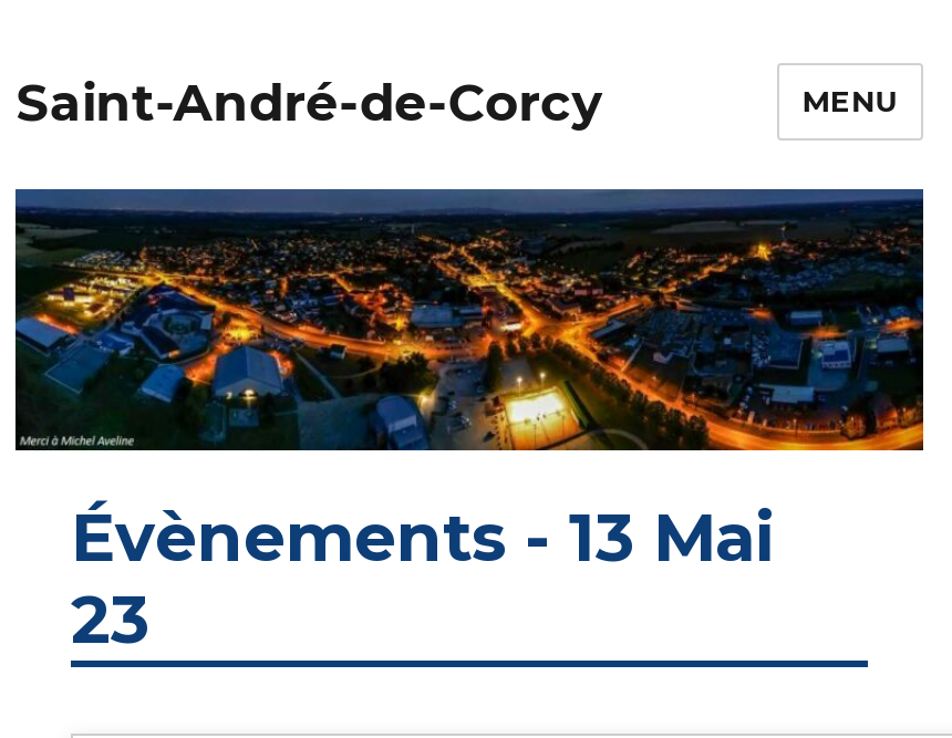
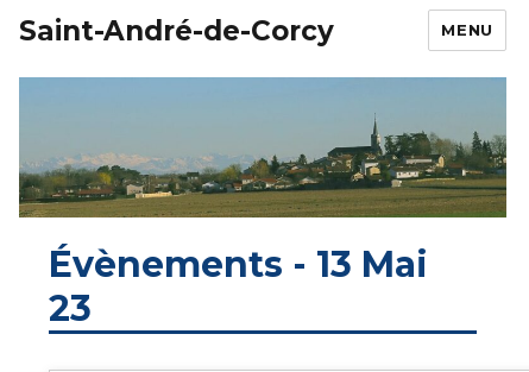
[13,189,925,453] [image] -> [18,76,508,219] [image]

